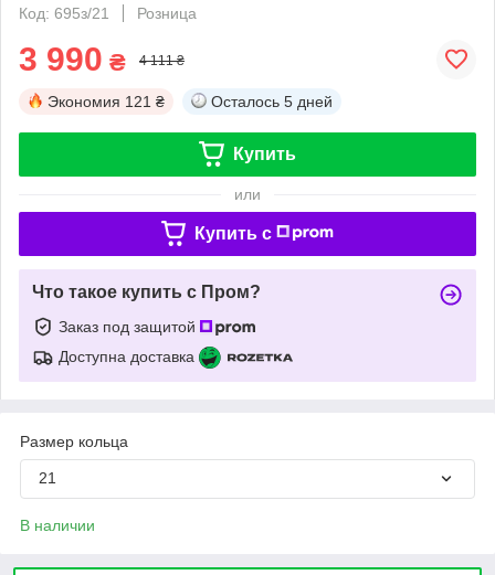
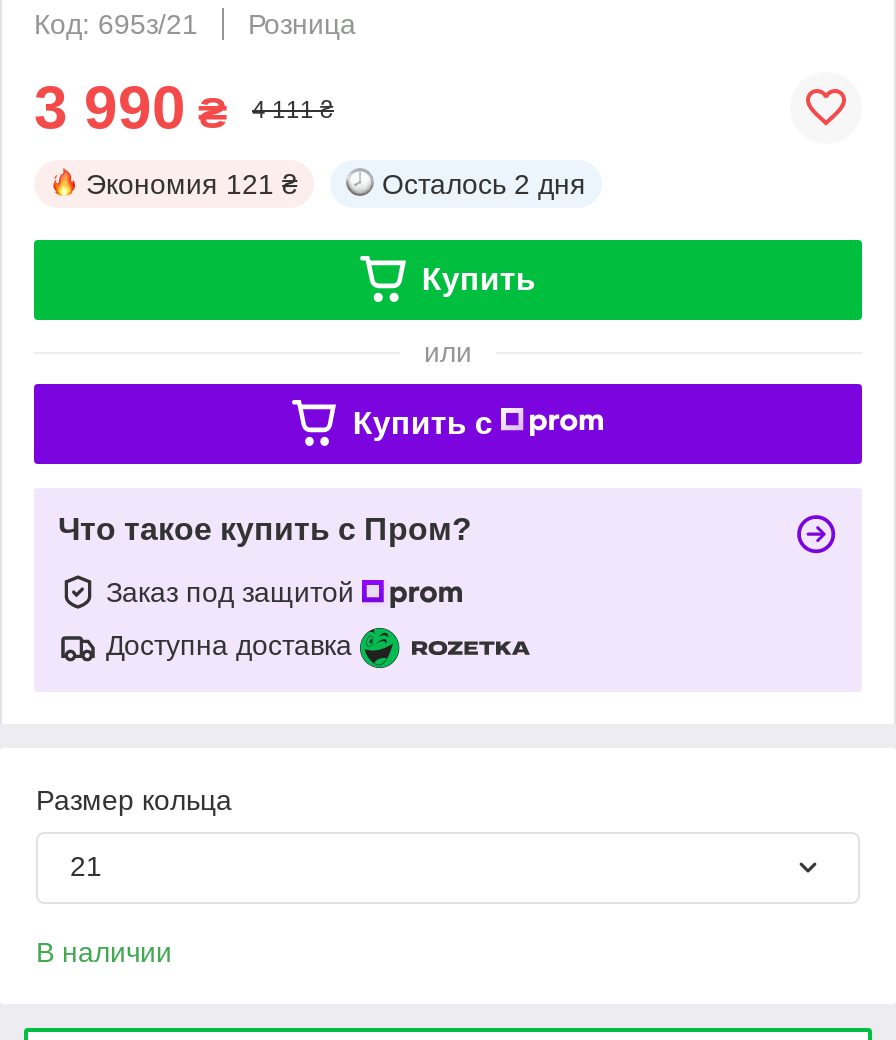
[211,92,333,110] Осталось 5 дней -> [382,168,586,200] Осталось 2 дня

